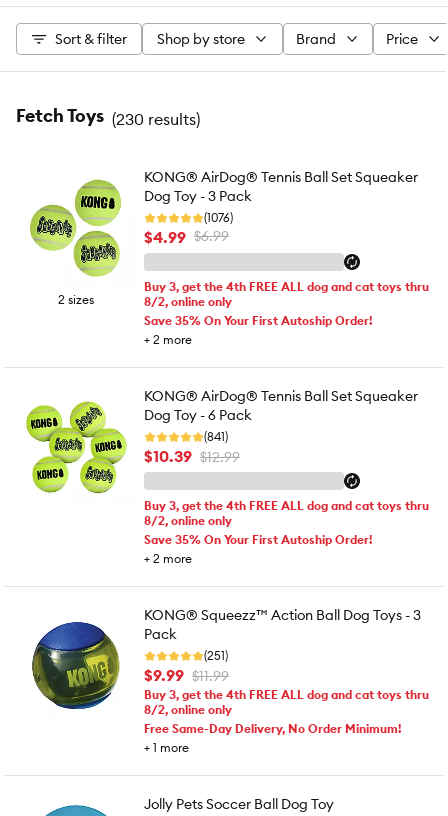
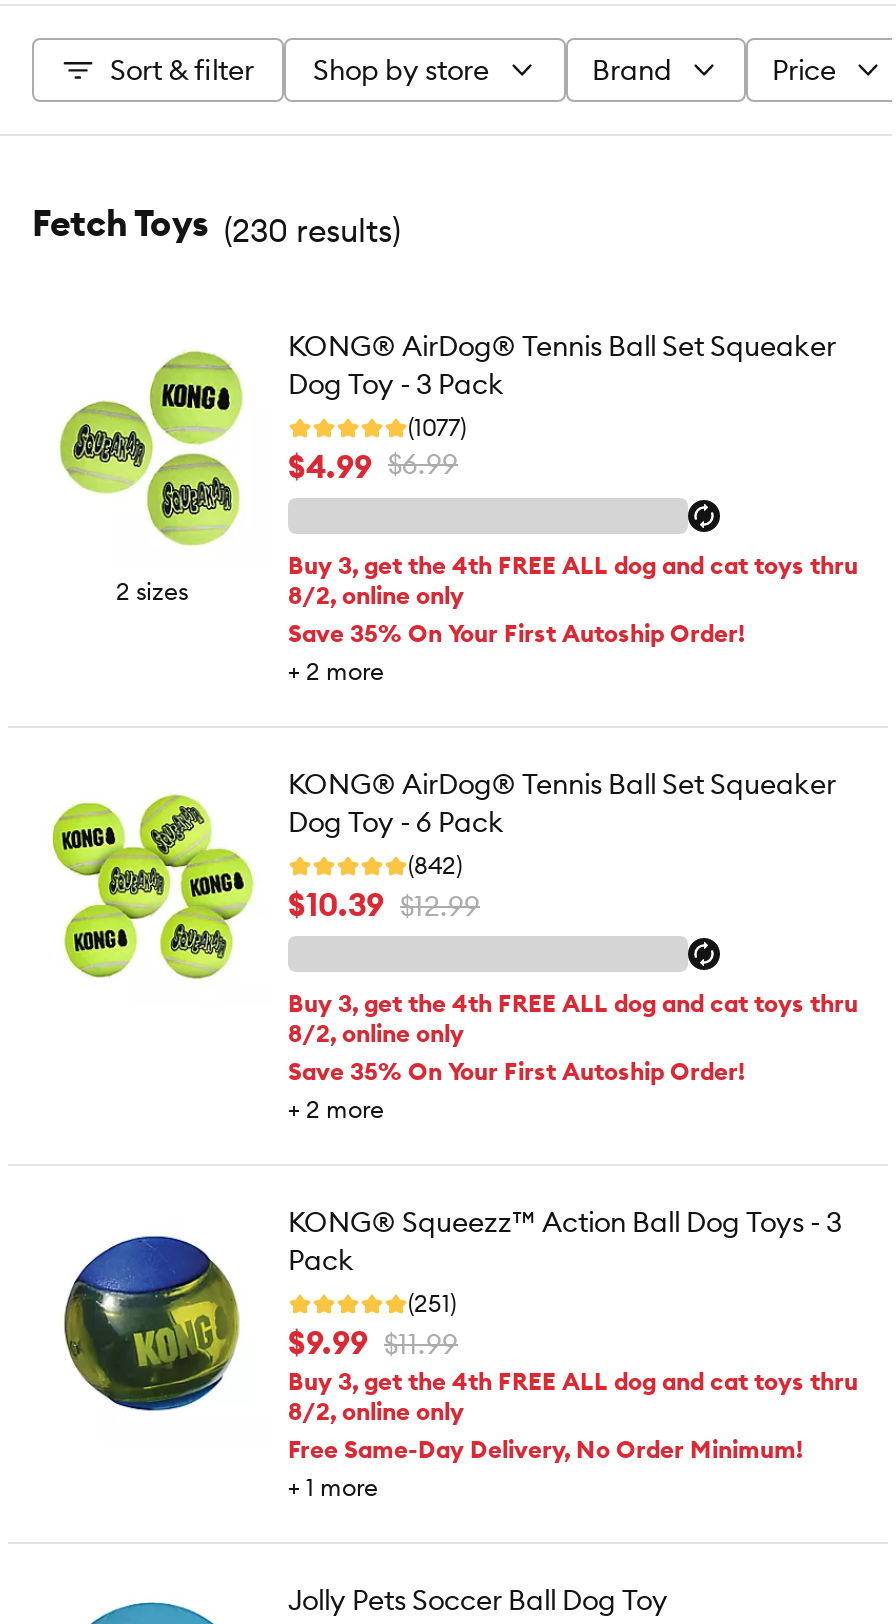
[204,210,233,225] (1076) -> [408,413,466,443] (1077)
[204,429,228,444] (841) -> [408,851,462,881] (842)

